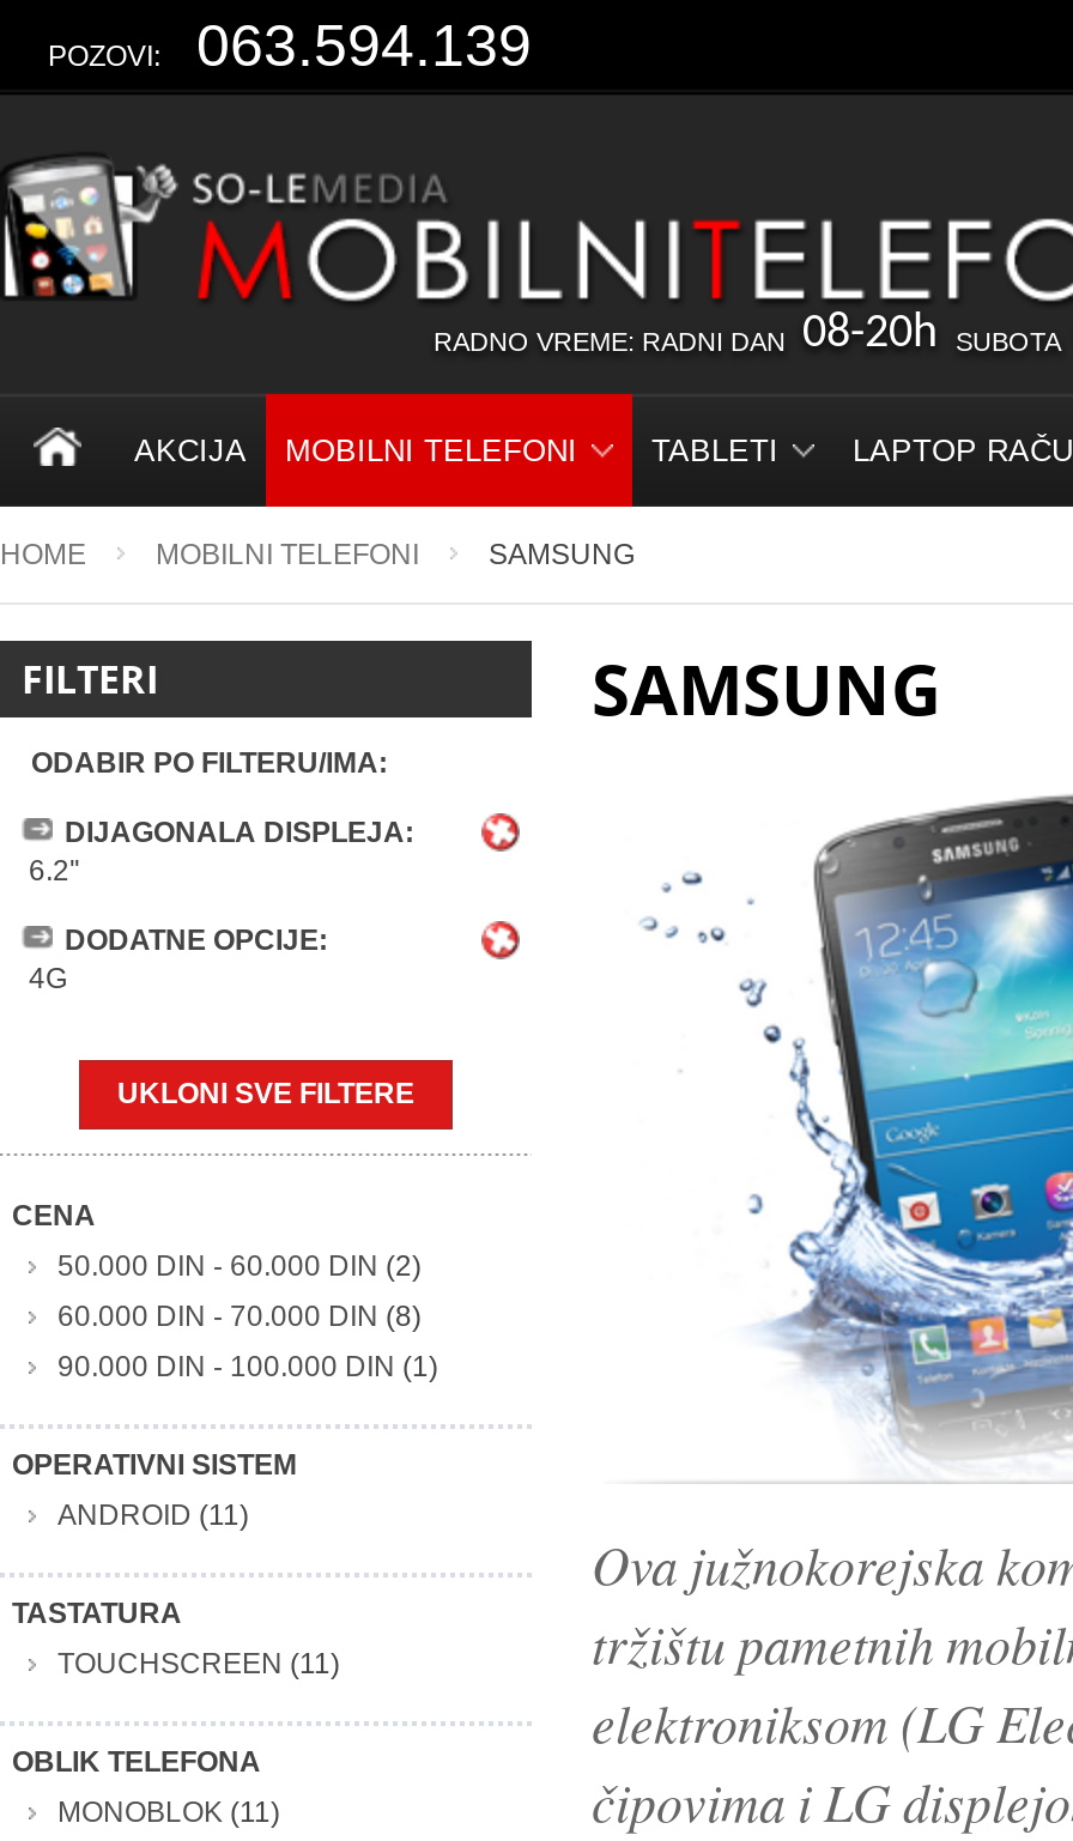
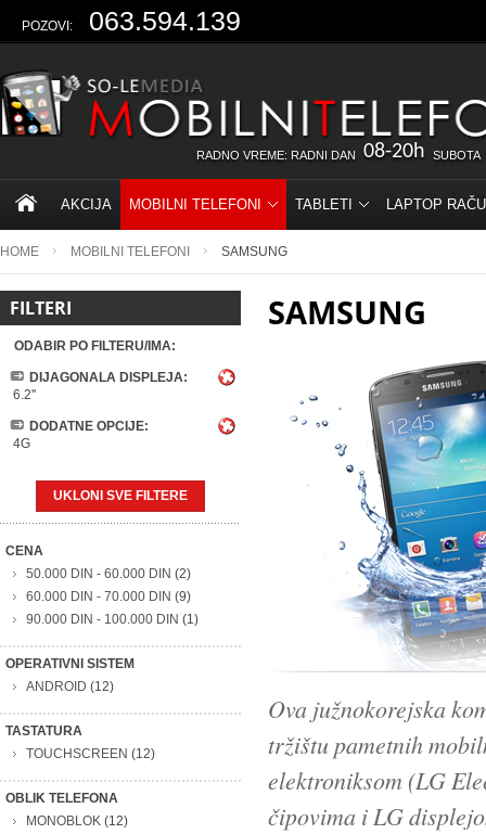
[57,1300,422,1333] 60.000 DIN - 70.000 DIN (8) -> [26,589,191,604] 60.000 DIN - 70.000 DIN (9)
[57,1498,249,1532] ANDROID (11) -> [26,679,114,694] ANDROID (12)
[57,1647,340,1680] TOUCHSCREEN (11) -> [26,746,155,761] TOUCHSCREEN (12)
[57,1795,280,1829] MONOBLOK (11) -> [26,813,128,829] MONOBLOK (12)

